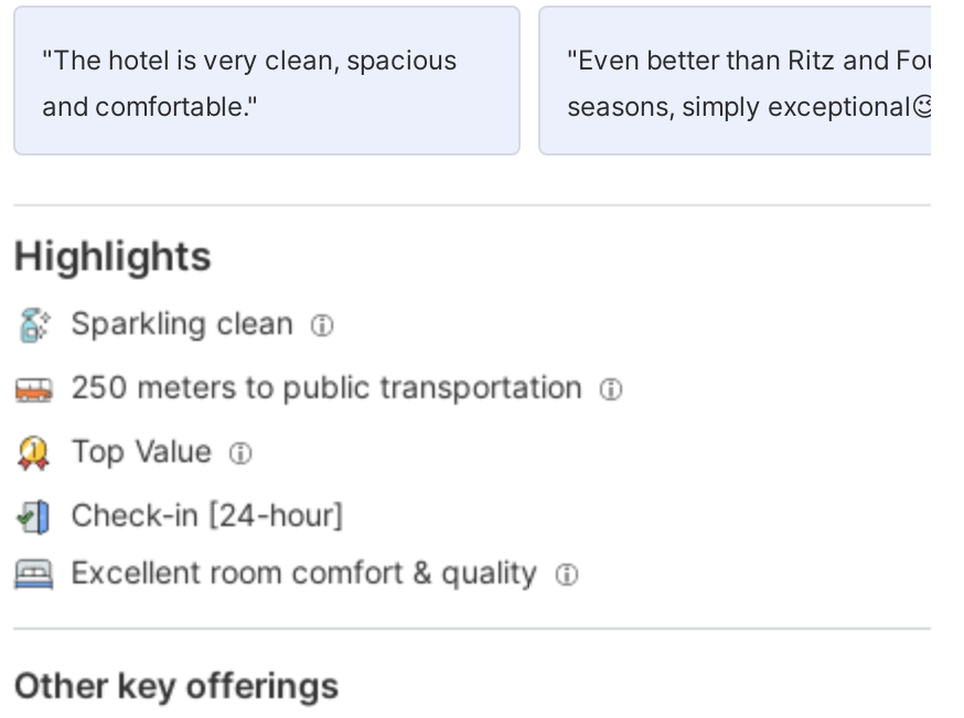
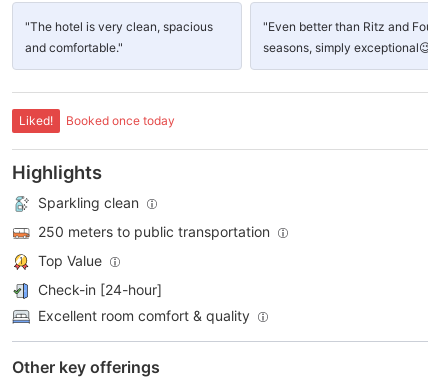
none -> [19,113,175,128] Liked! | Booked once today

